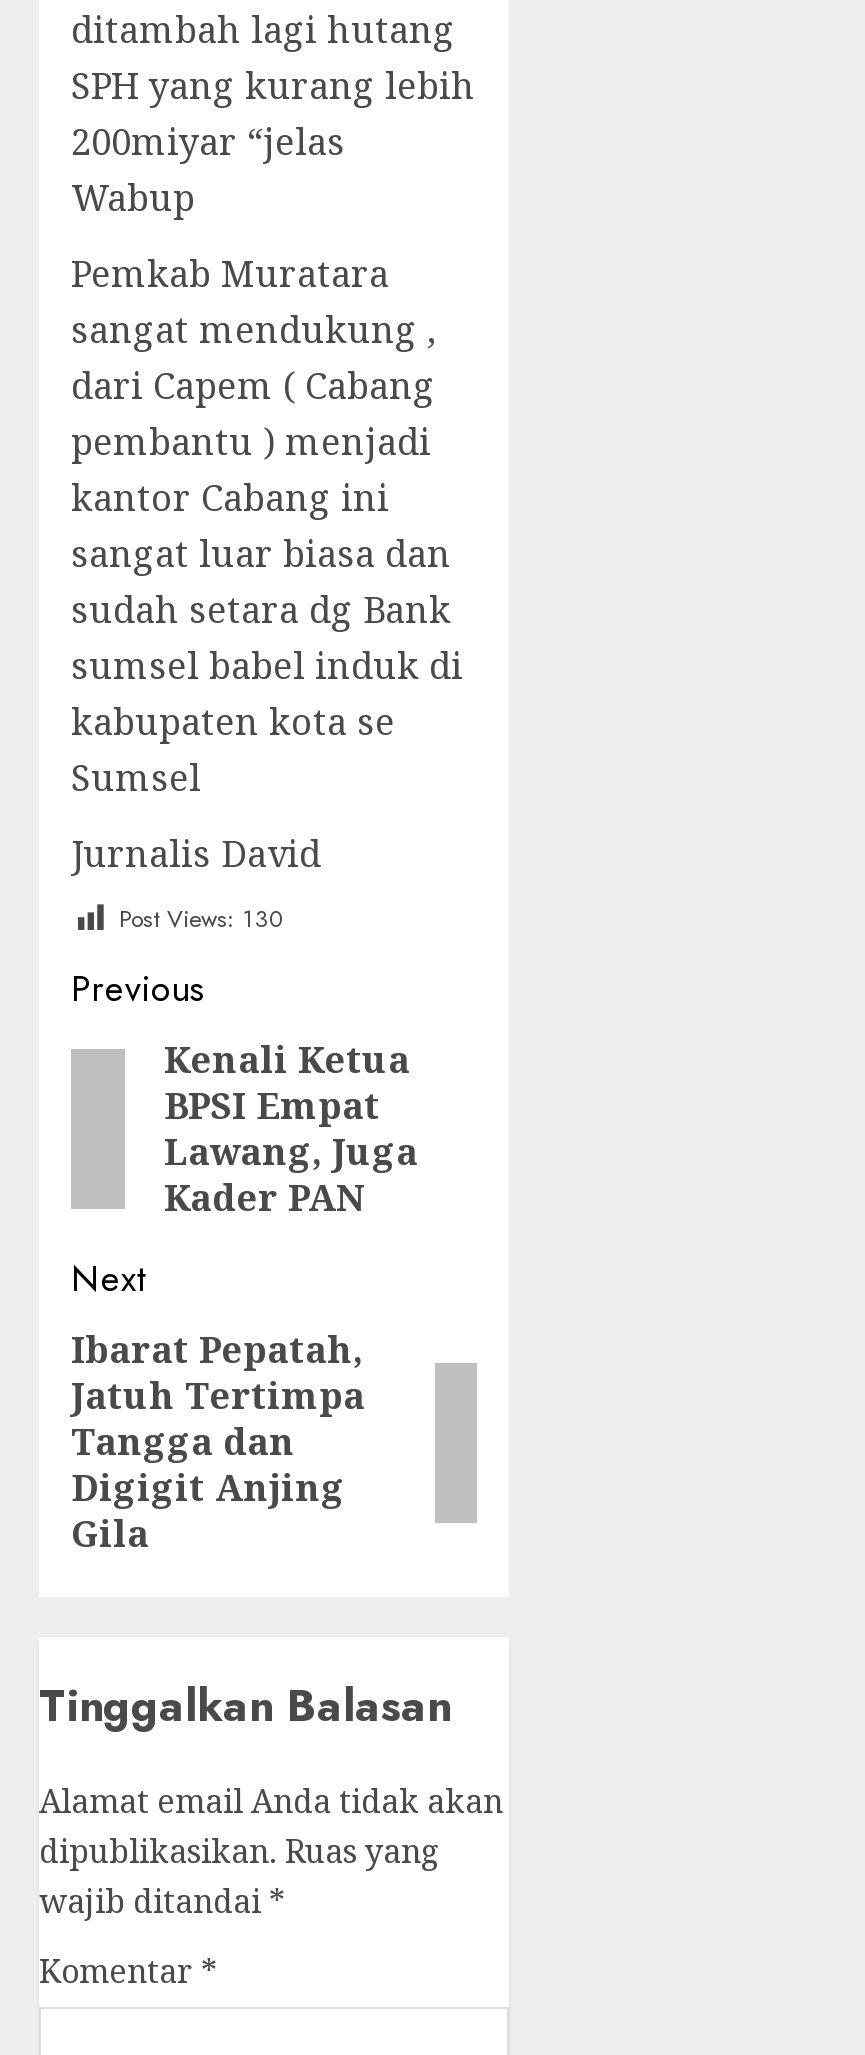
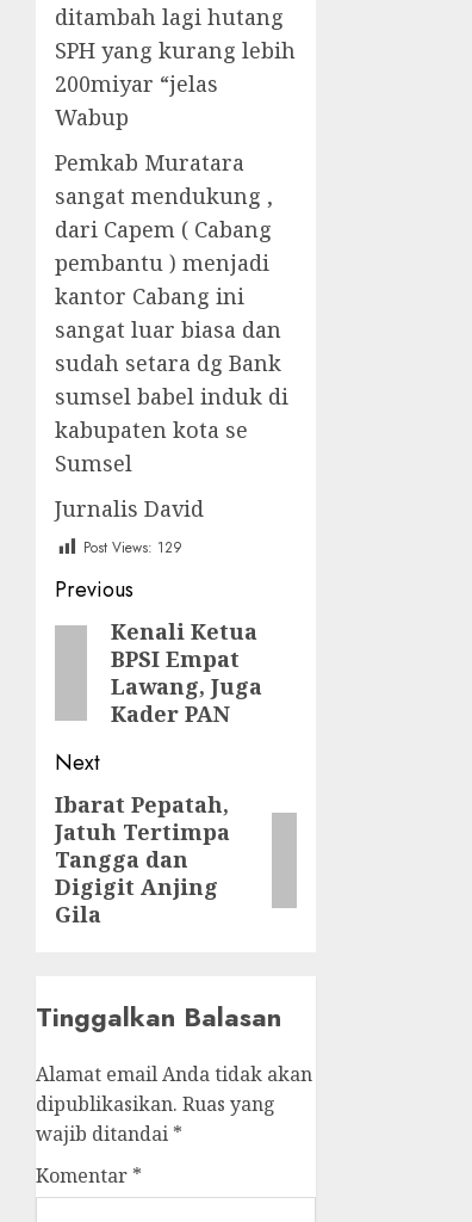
[119,900,281,936] Post Views: 130 -> [83,537,182,559] Post Views: 129

